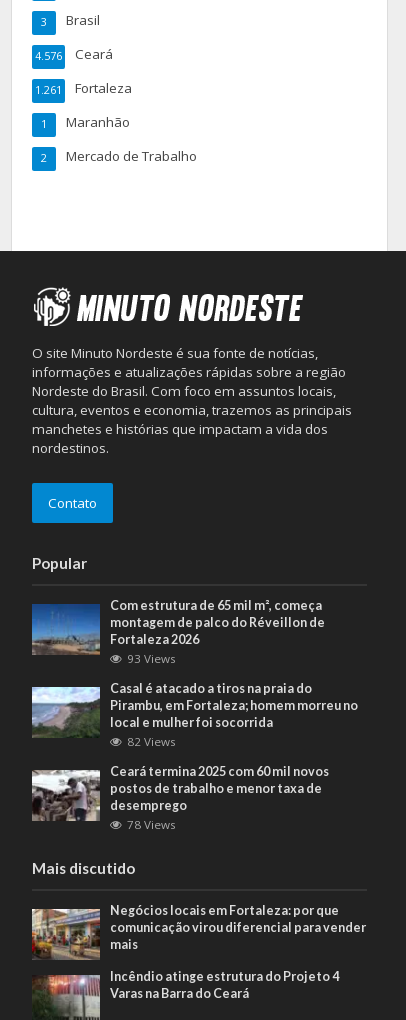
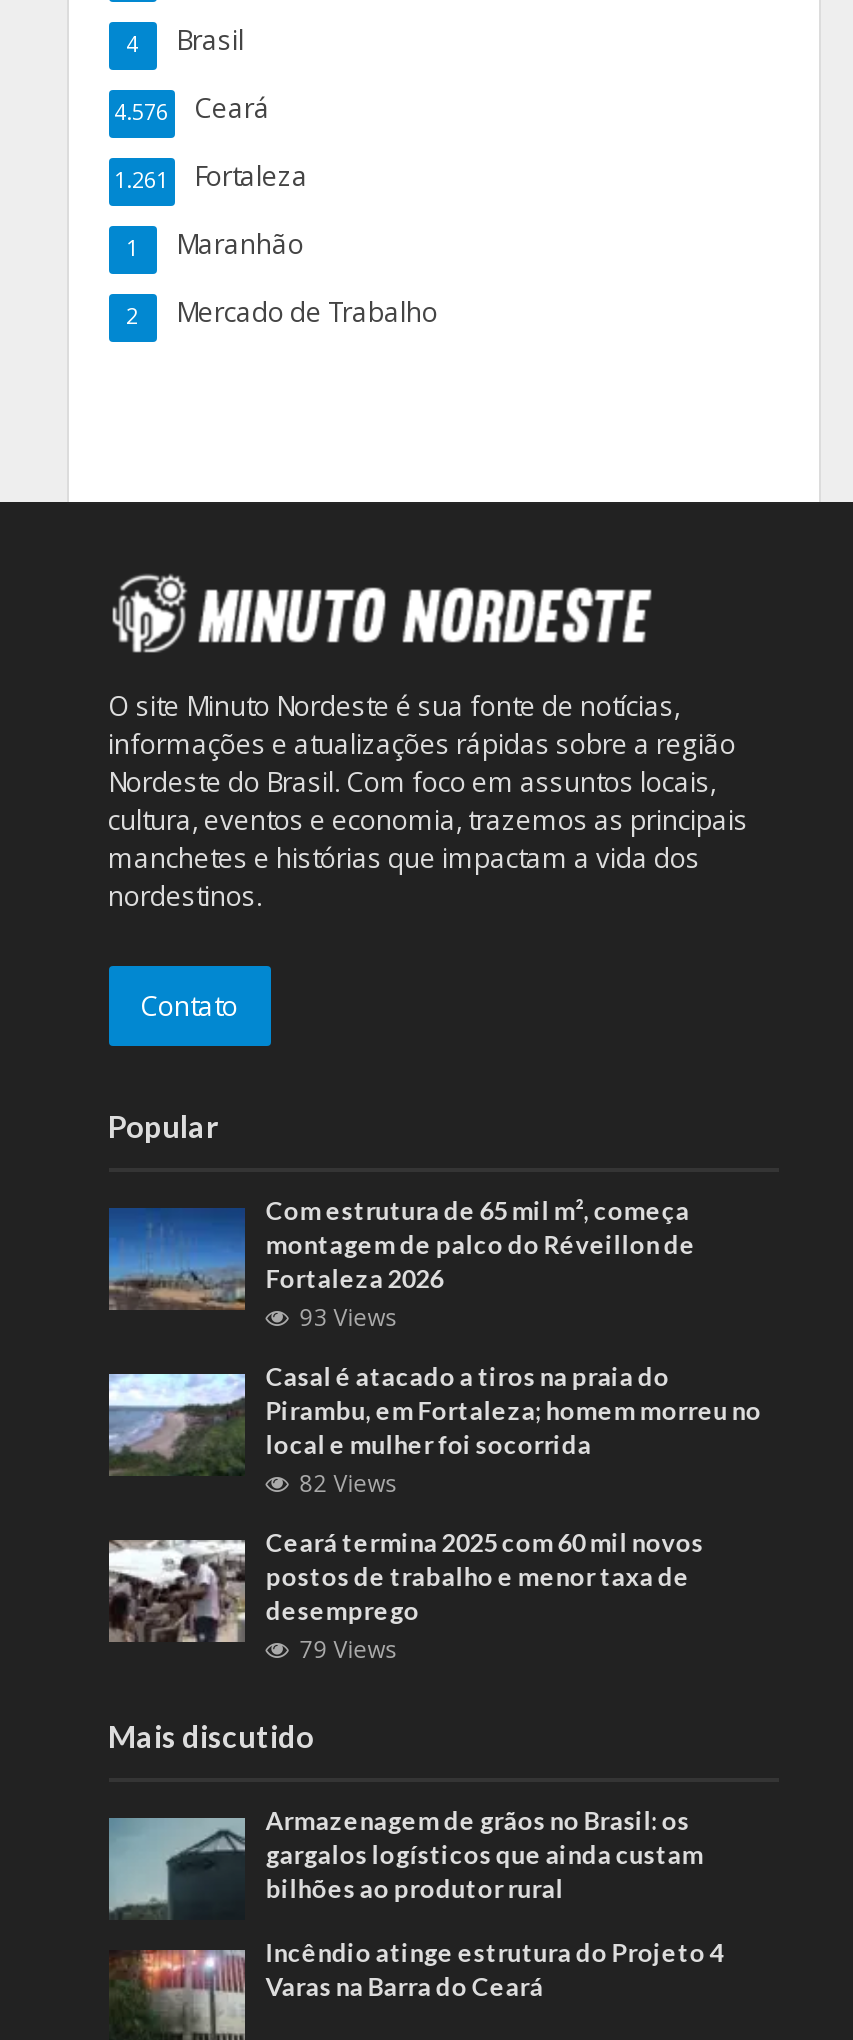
[40,11,99,29] 3 Brasil -> [126,22,244,58] 4 Brasil
[127,817,176,832] 78 Views -> [299,1634,397,1664] 79 Views
[31,903,366,961] [image] | Negócios locais em Fortaleza: por que | comunicação virou diferencial para vender | mais -> [107,1806,703,1920] [image] | Armazenagem de grãos no Brasil: os | gargalos logísticos que ainda custam | bilhões ao produtor rural

